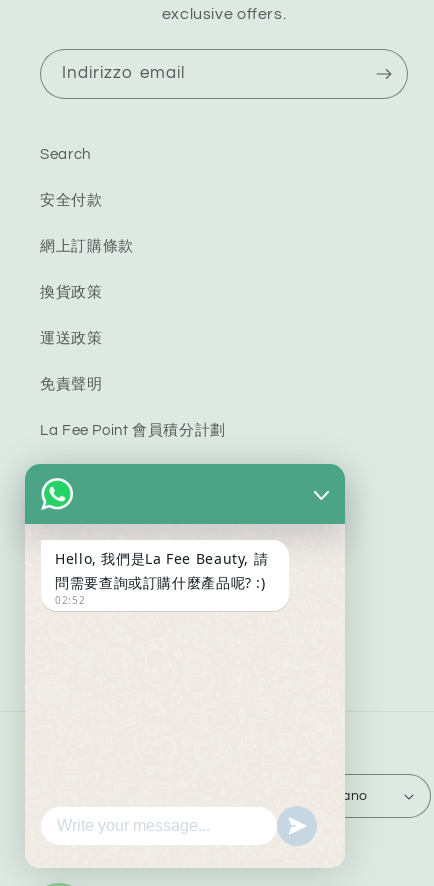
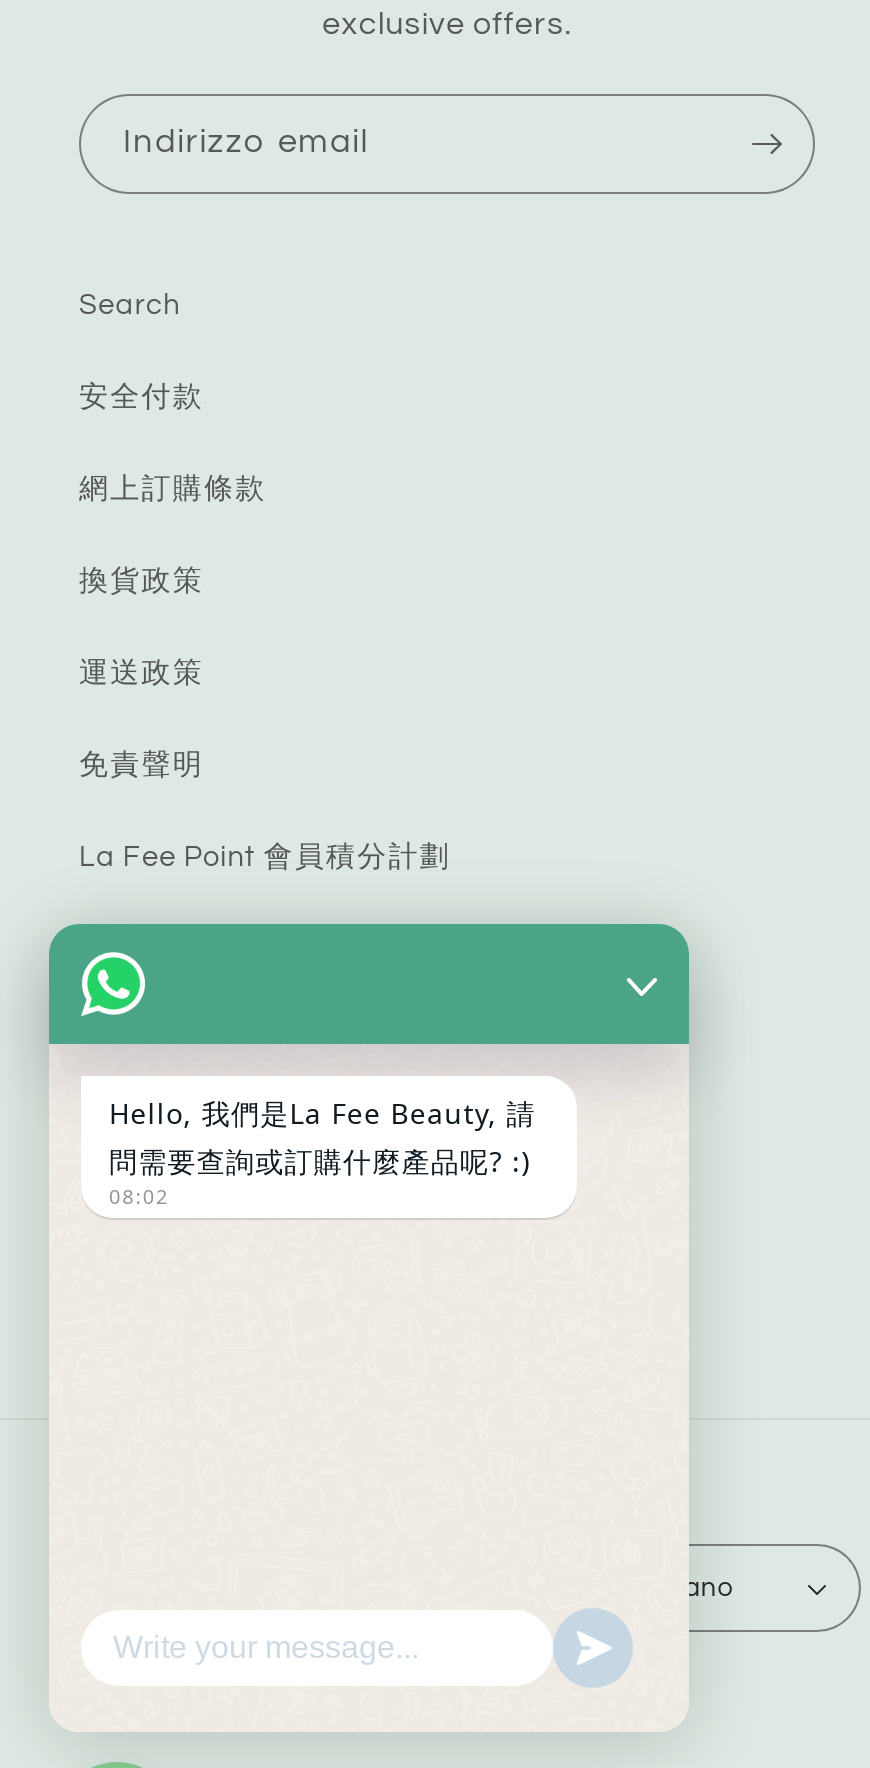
[55,593,85,607] 02:52 -> [109,1182,169,1210] 08:02

